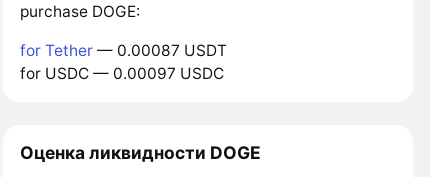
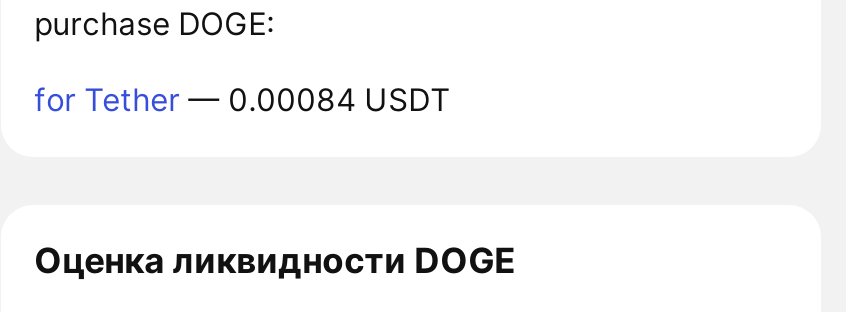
[20,41,227,83] for Tether — 0.00087 USDT | for USDC — 0.00097 USDC -> [34,81,450,119] for Tether — 0.00084 USDT

